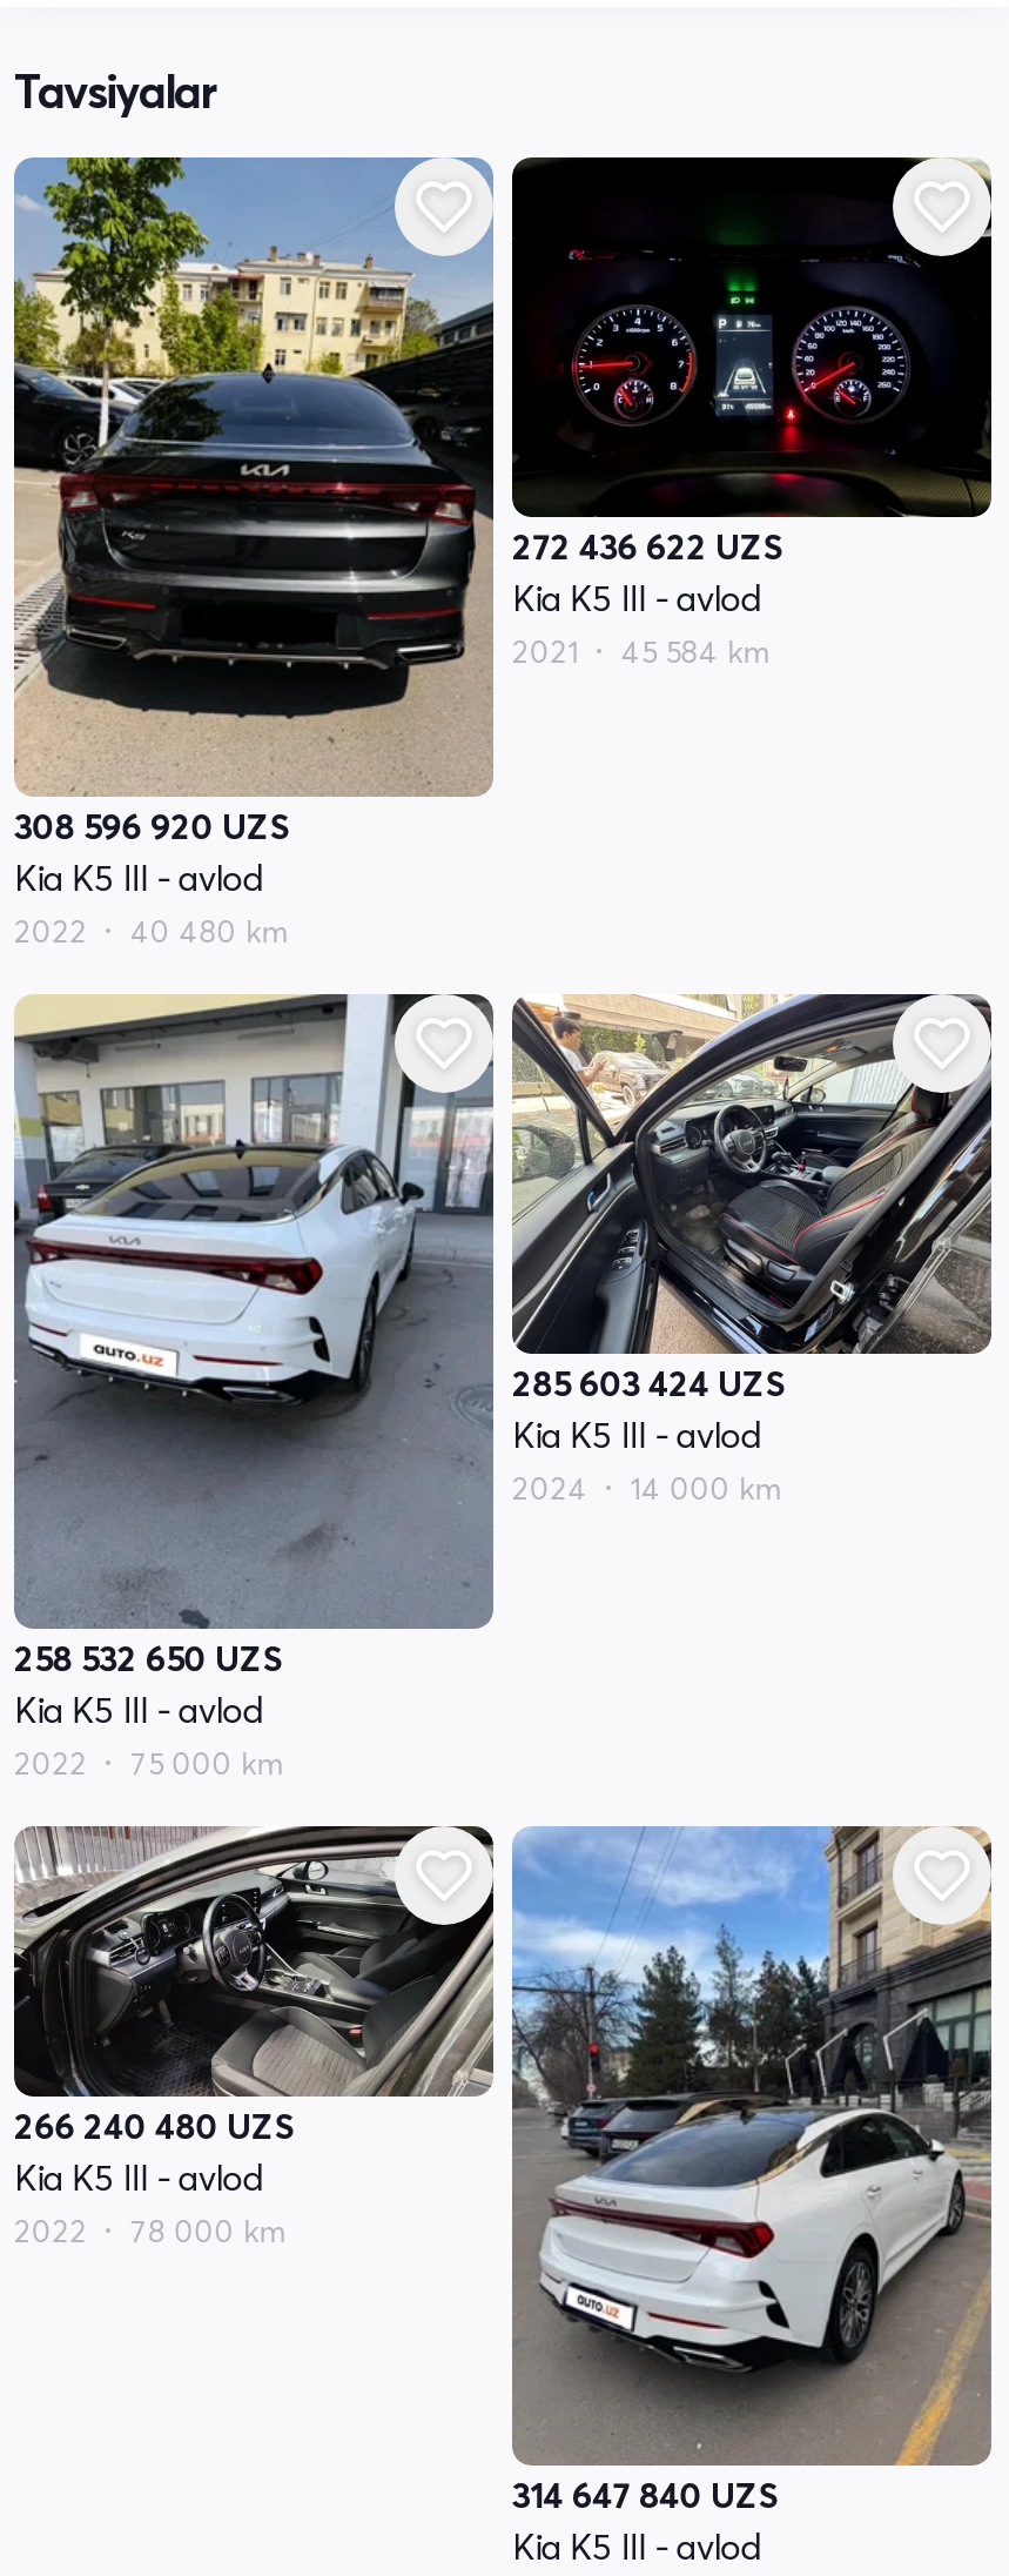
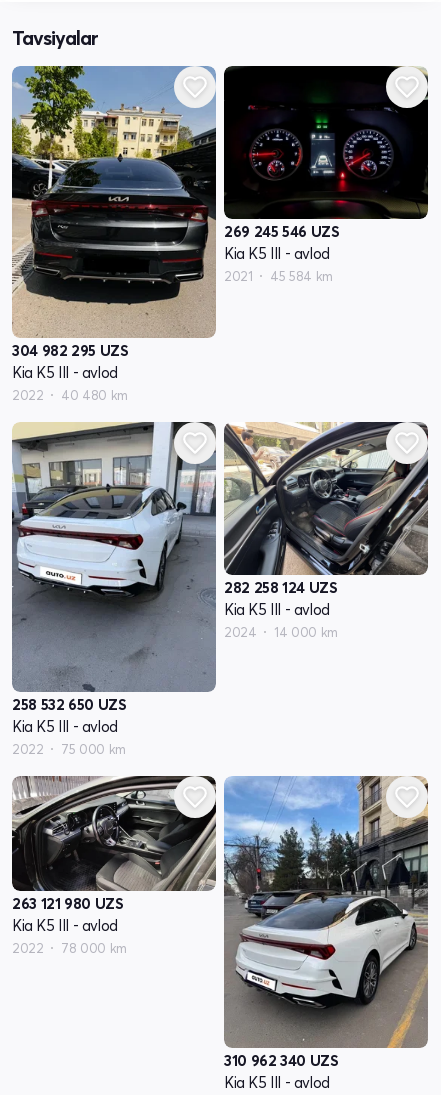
[512,525,783,570] 272 436 622 UZS -> [224,222,339,241] 269 245 546 UZS
[14,805,290,849] 308 596 920 UZS -> [12,341,128,360] 304 982 295 UZS
[512,1362,786,1406] 285 603 424 UZS -> [224,578,337,597] 282 258 124 UZS
[14,2104,295,2149] 266 240 480 UZS -> [12,894,123,913] 263 121 980 UZS
[512,2474,779,2518] 314 647 840 UZS -> [224,1051,338,1070] 310 962 340 UZS

